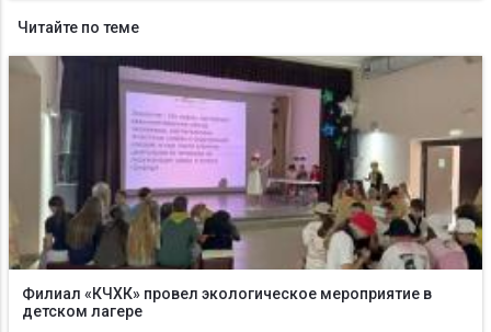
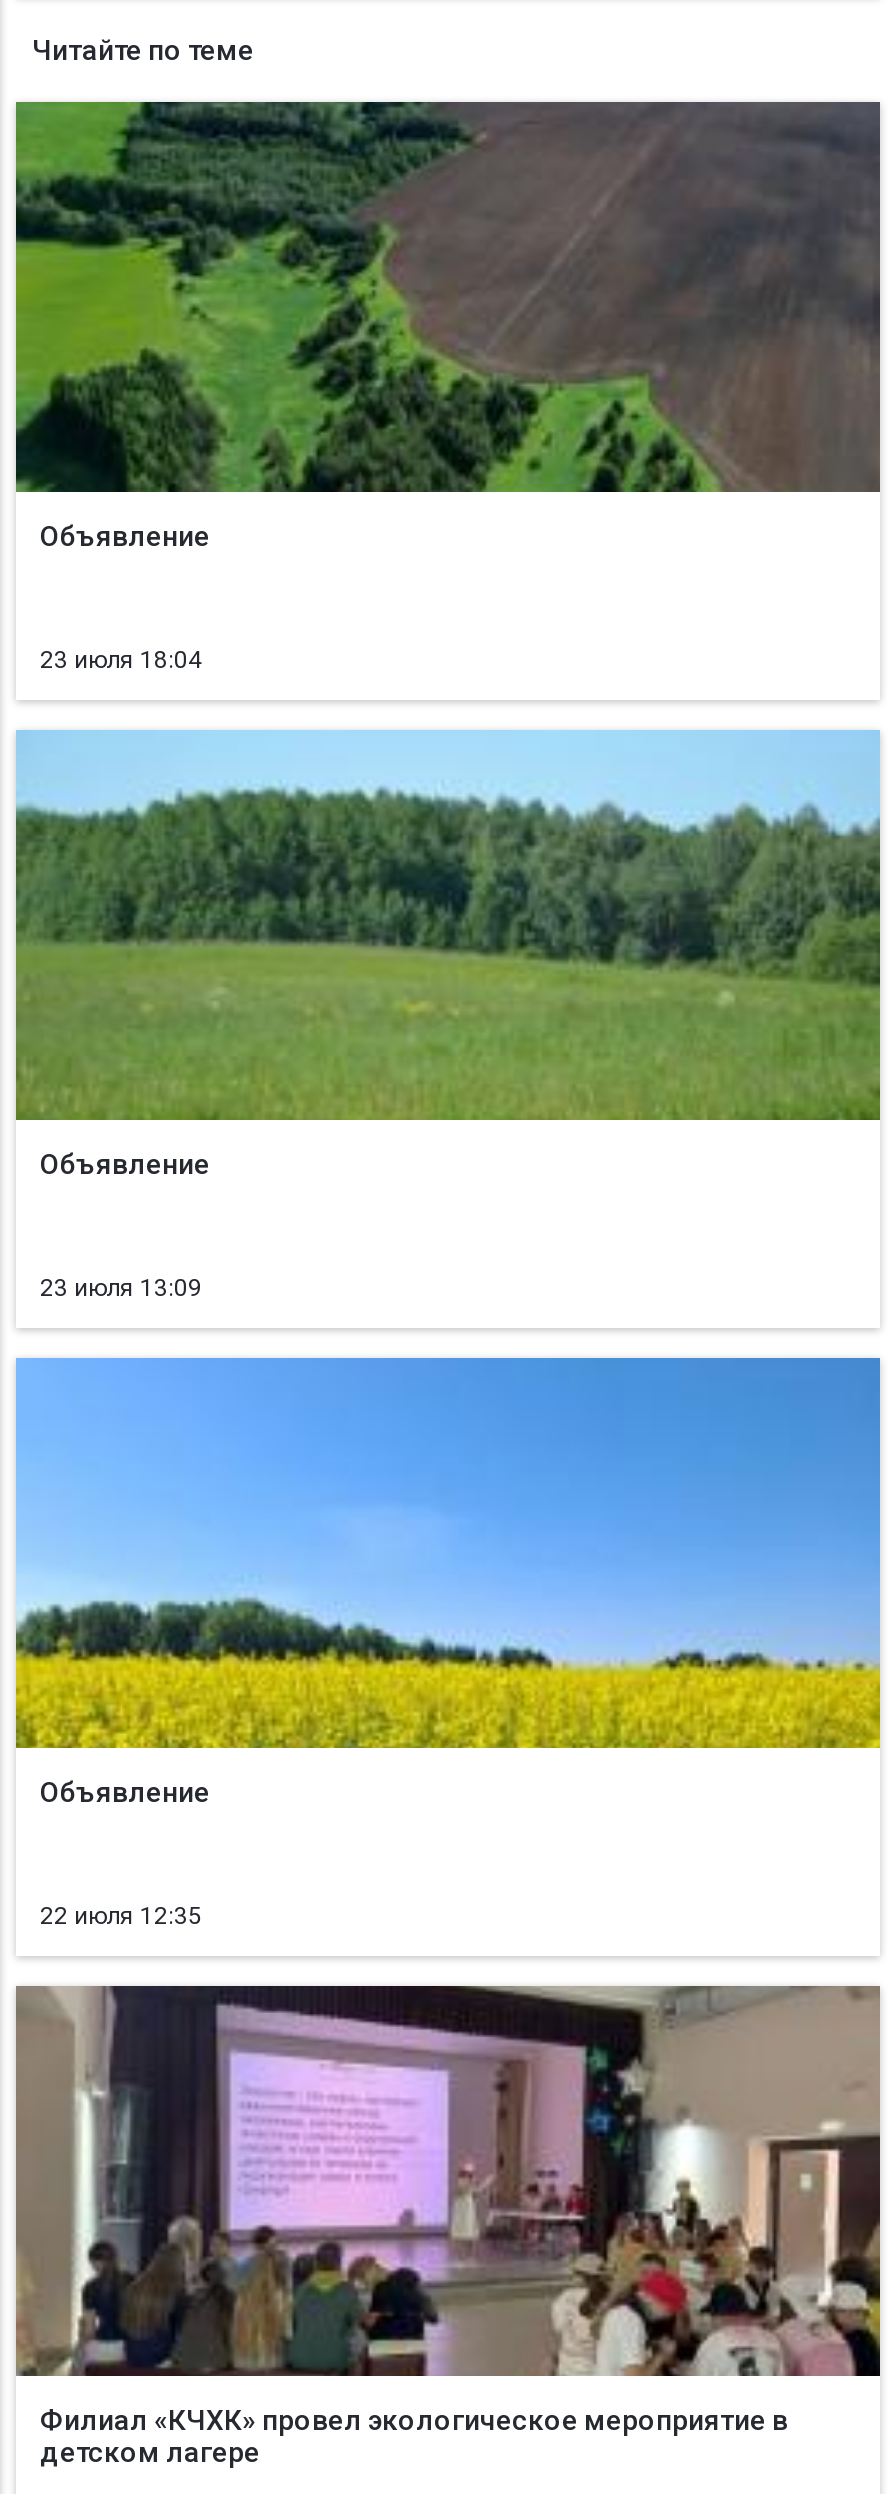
none -> [14,100,880,552] [image] | Объявление
none -> [14,728,882,1180] [image] | Объявление
none -> [14,1356,882,1808] [image] | Объявление
none -> [40,646,202,674] 23 июля 18:04
none -> [40,1274,202,1302] 23 июля 13:09
none -> [40,1902,202,1930] 22 июля 12:35

